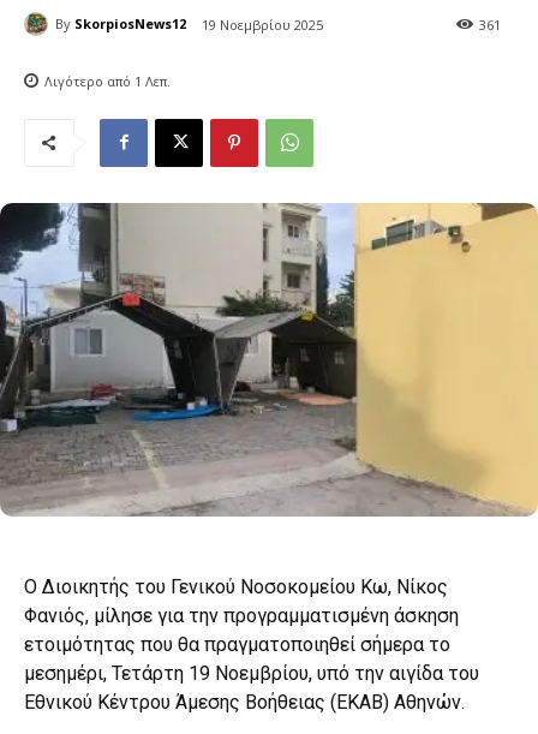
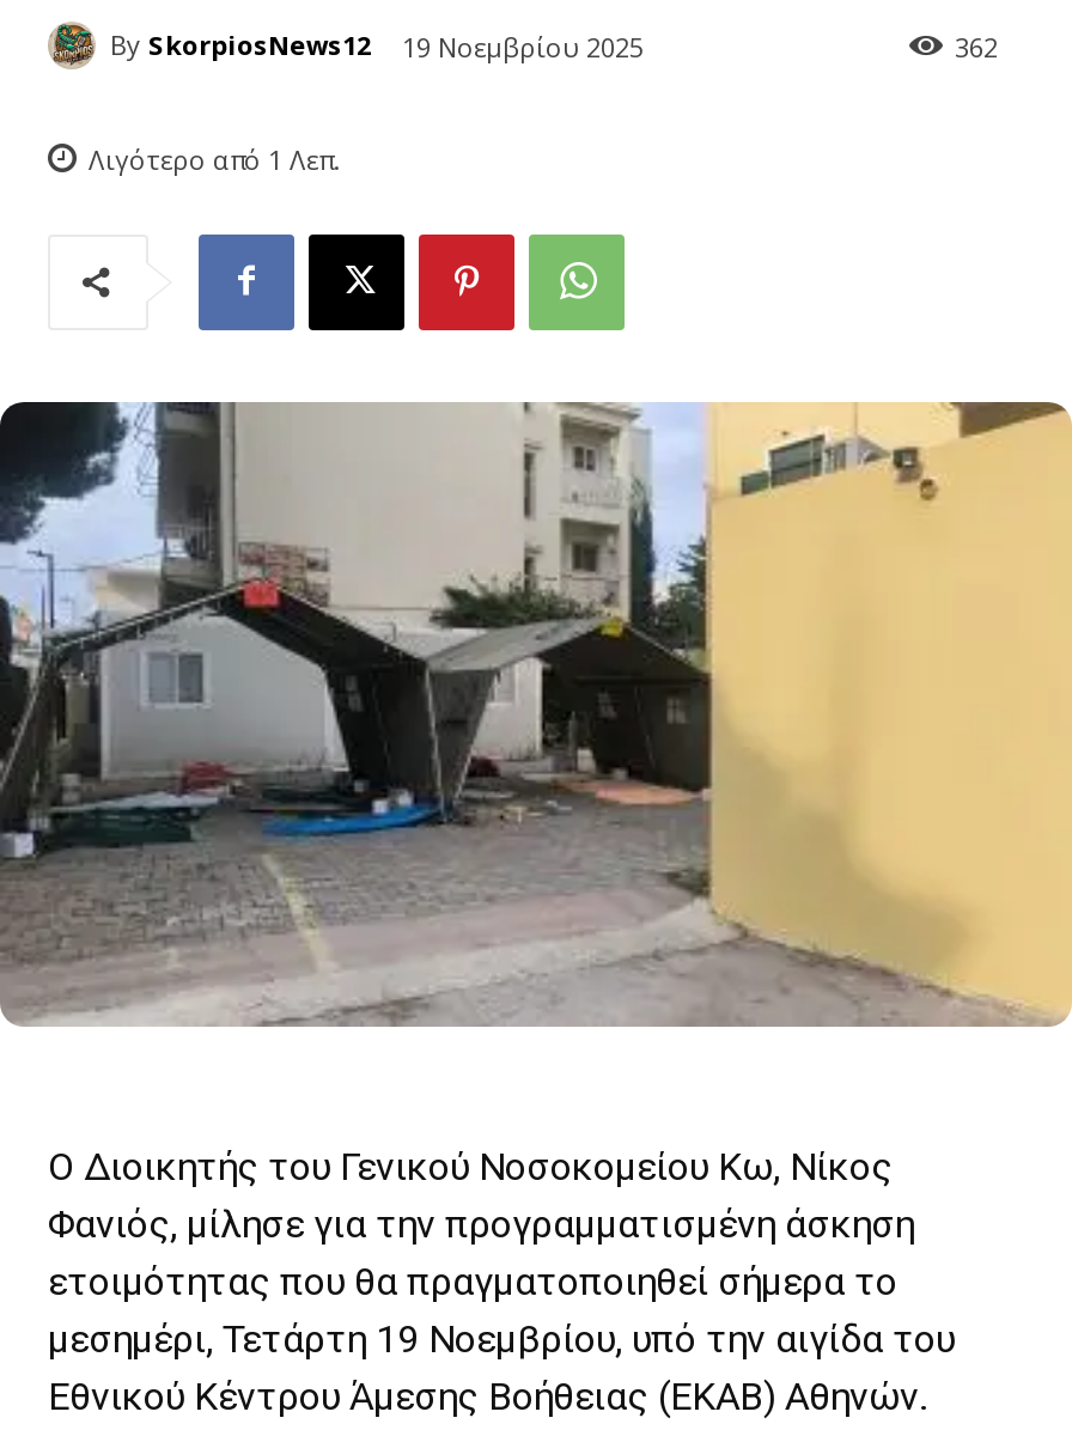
[479,15,501,33] 361 -> [955,28,998,64] 362

